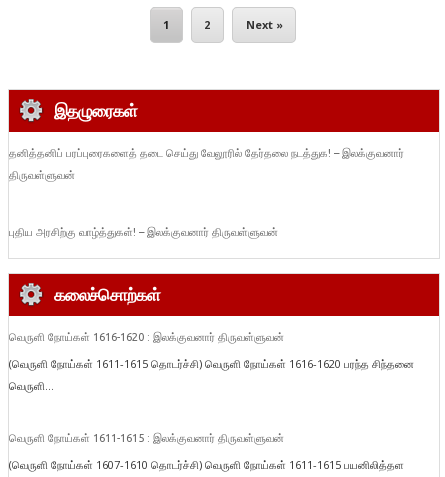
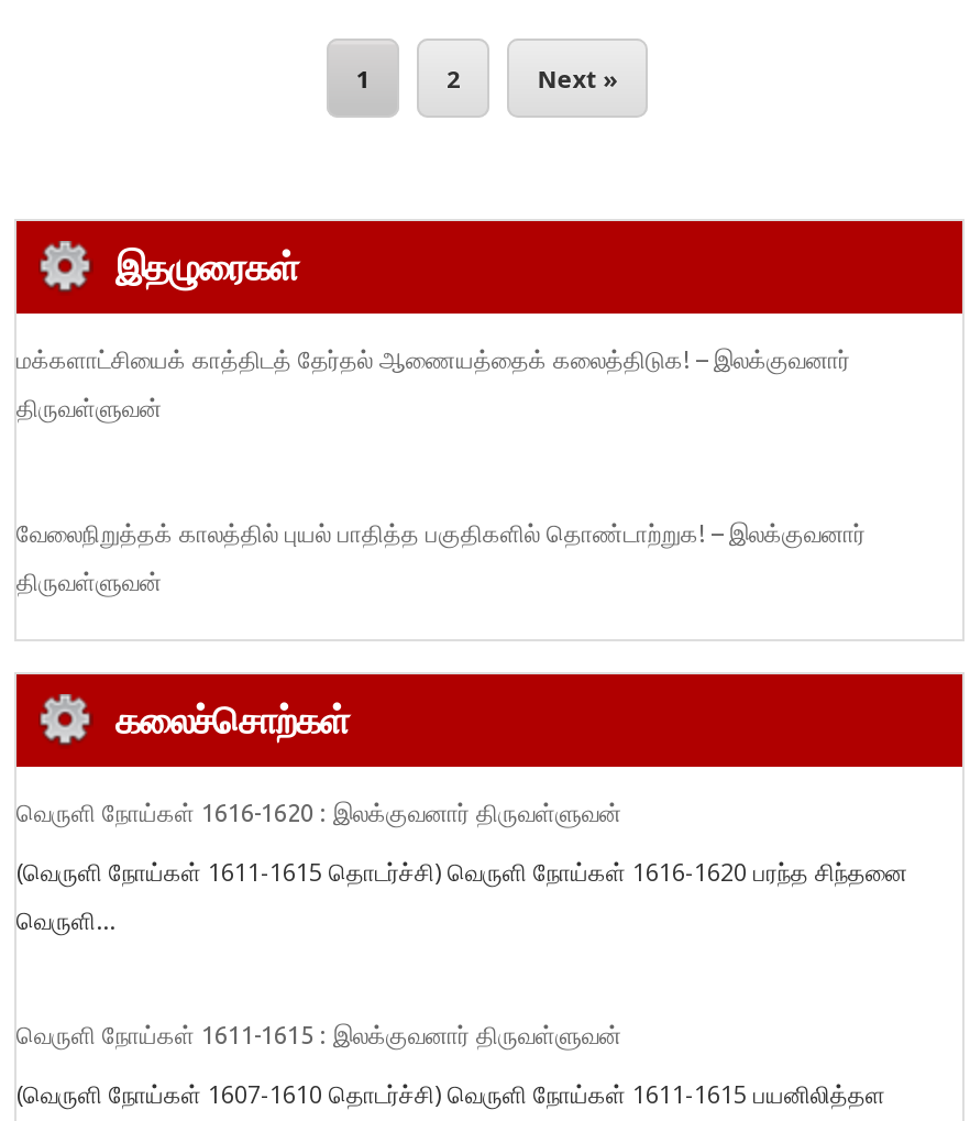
[9,147,404,159] தனித்தனிப் பரப்புரைகளைத் தடை செய்து வேலூரில் தேர்தலை நடத்துக! – இலக்குவனார் -> [16,347,850,373] மக்களாட்சியைக் காத்திடத் தேர்தல் ஆணையத்தைக் கலைத்திடுக! – இலக்குவனார்
[9,226,278,238] புதிய அரசிற்கு வாழ்த்துகள்! – இலக்குவனார் திருவள்ளுவன் -> [16,521,866,596] வேலைநிறுத்தக் காலத்தில் புயல் பாதித்த பகுதிகளில் தொண்டாற்றுக! – இலக்குவனார் | திருவள்ளுவன்

